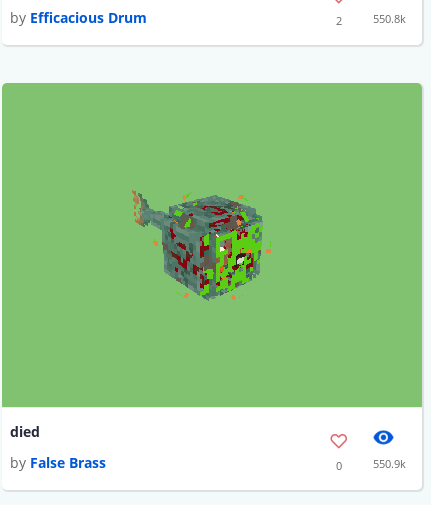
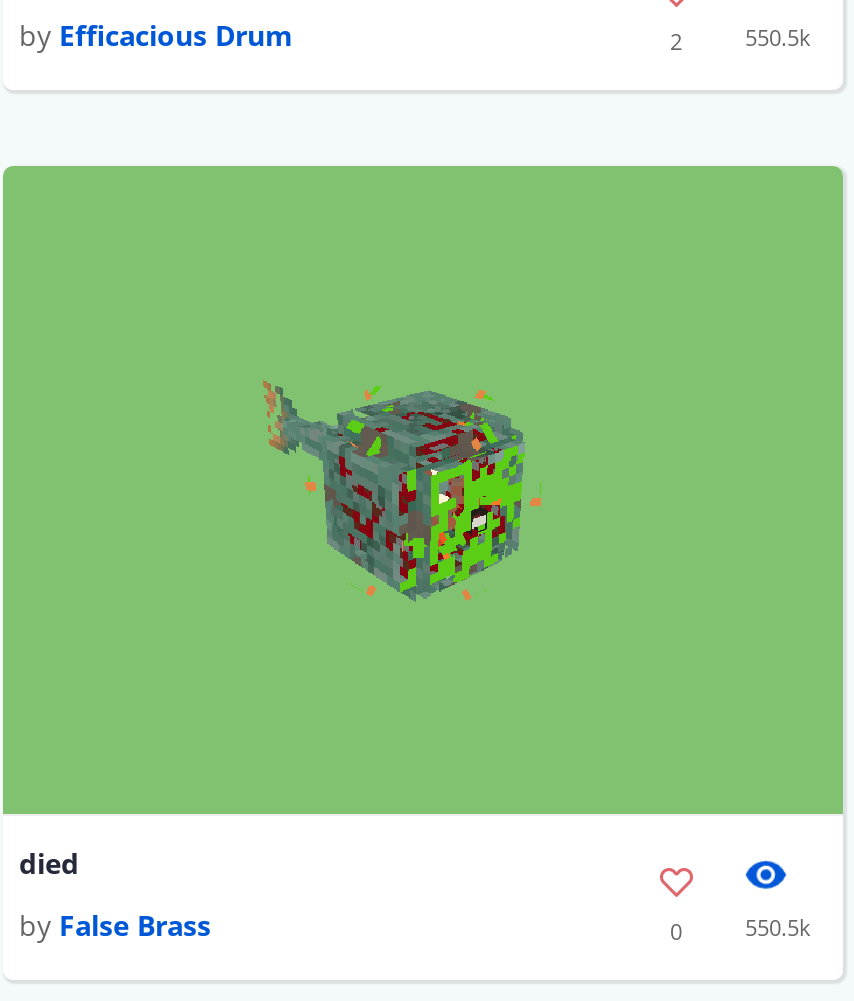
[373,11,406,26] 550.8k -> [745,22,811,52] 550.5k
[373,456,406,471] 550.9k -> [745,912,811,942] 550.5k

